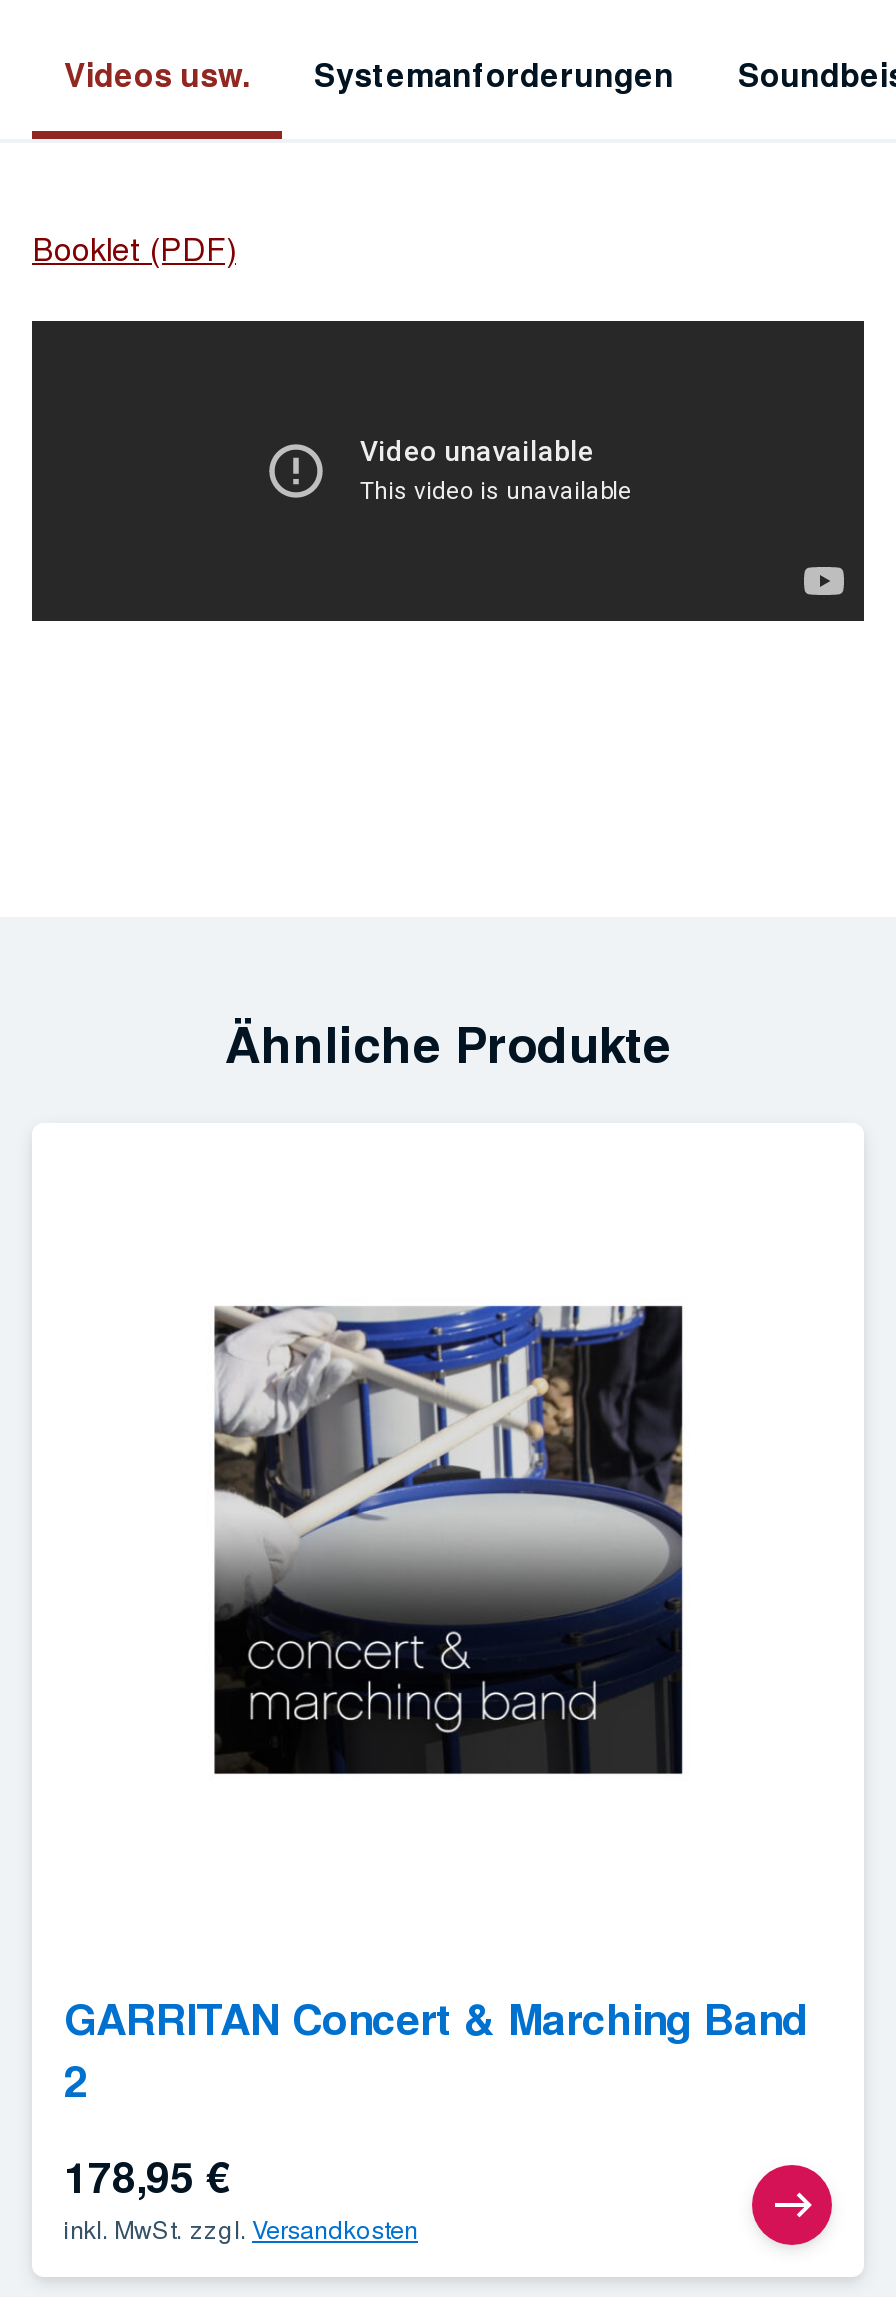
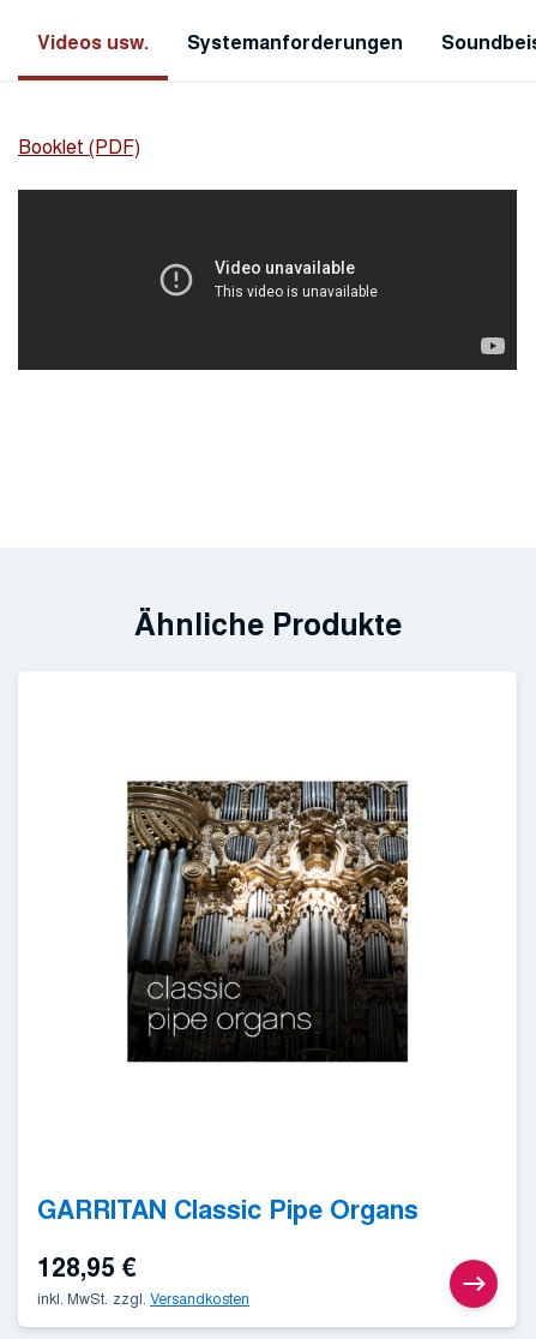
[214,1305,684,1769] [image] -> [127,781,409,1060] [image]
[64,1988,808,2112] GARRITAN Concert & Marching Band | 2 -> [37,1191,418,1228] GARRITAN Classic Pipe Organs
[64,2146,228,2208] 178,95 € -> [37,1248,135,1285] 128,95 €

